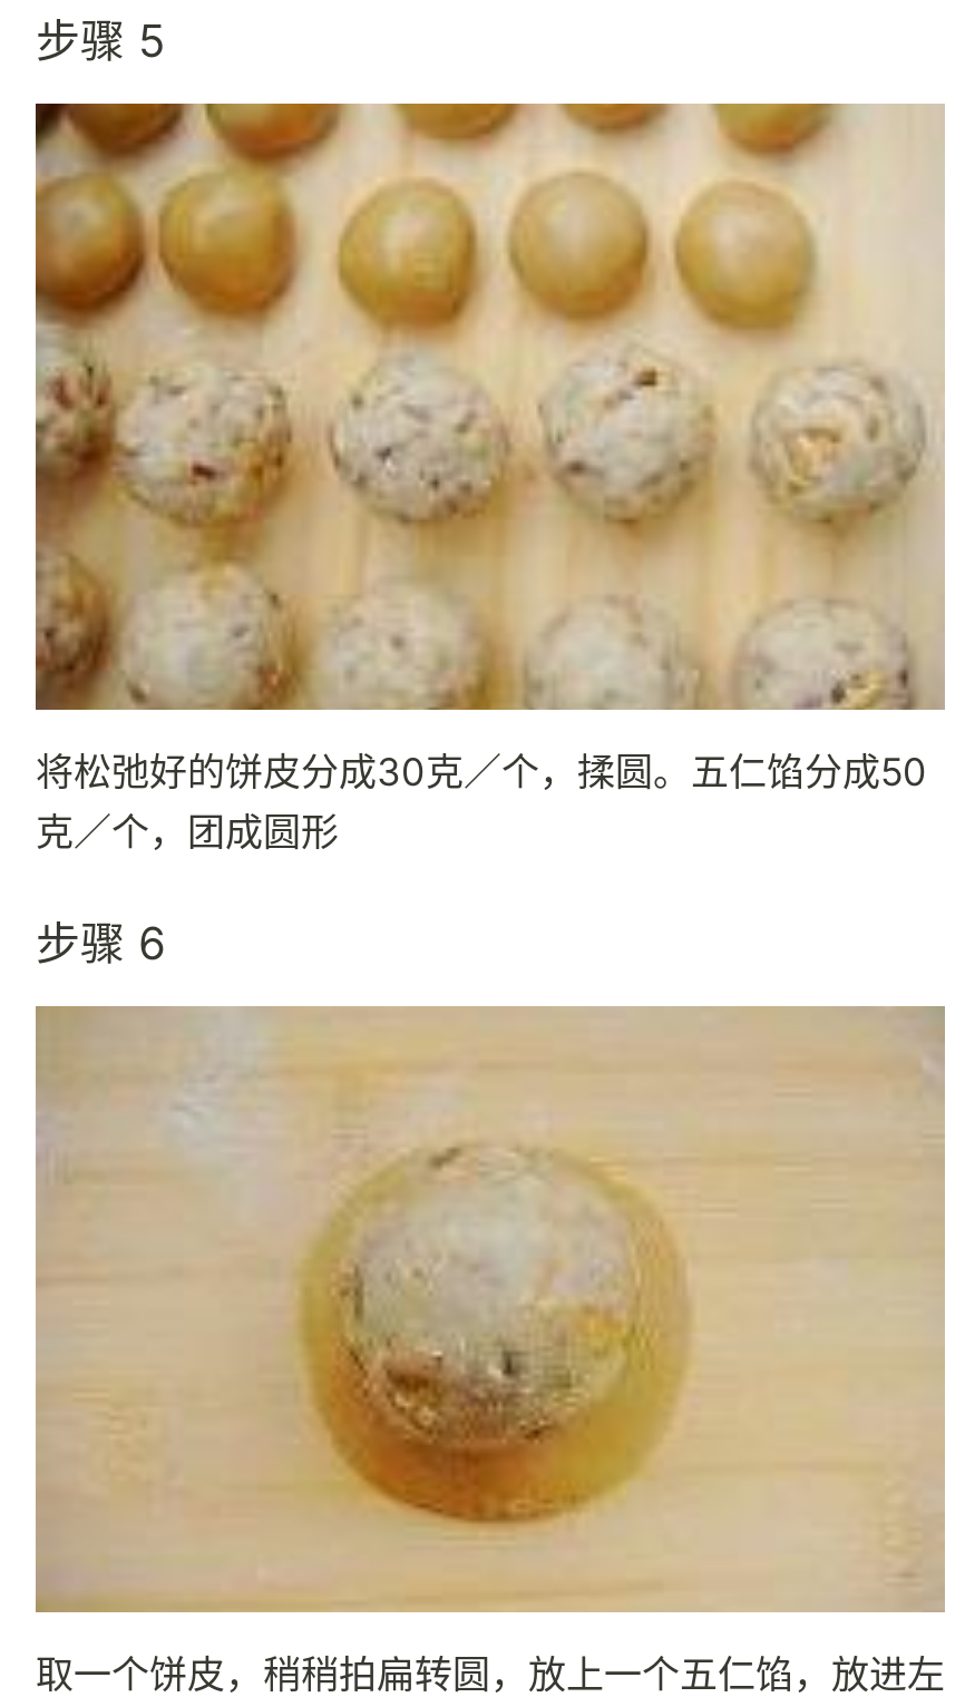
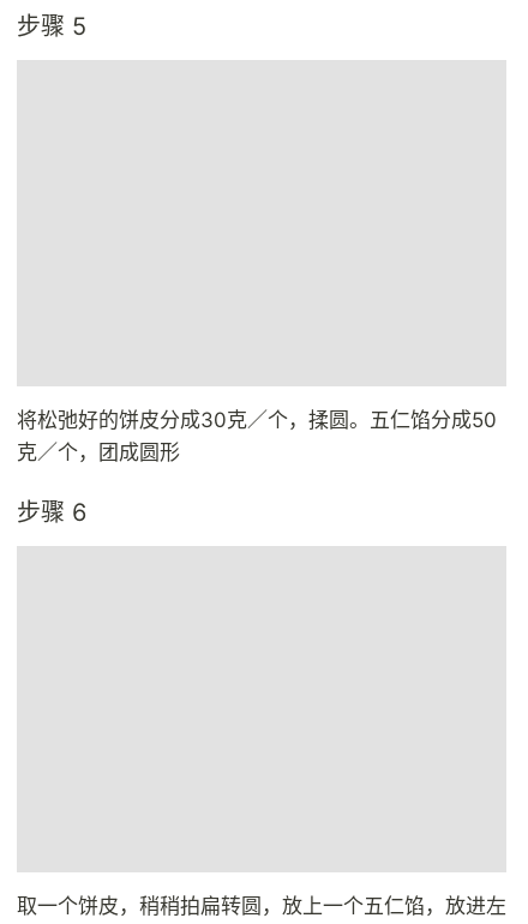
[33,101,945,712] [image] -> none
[36,1006,945,1612] [image] -> none

